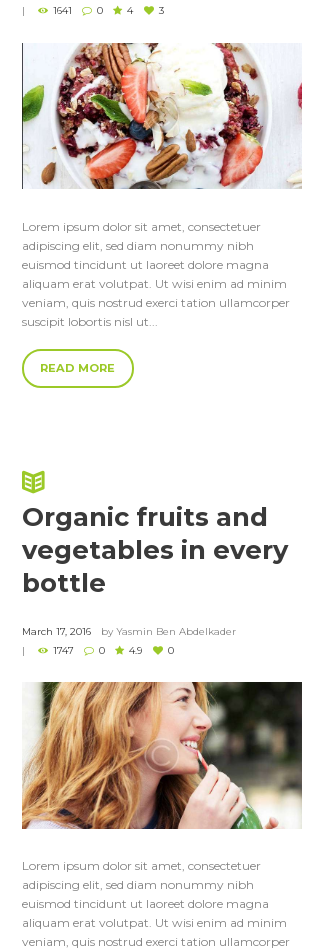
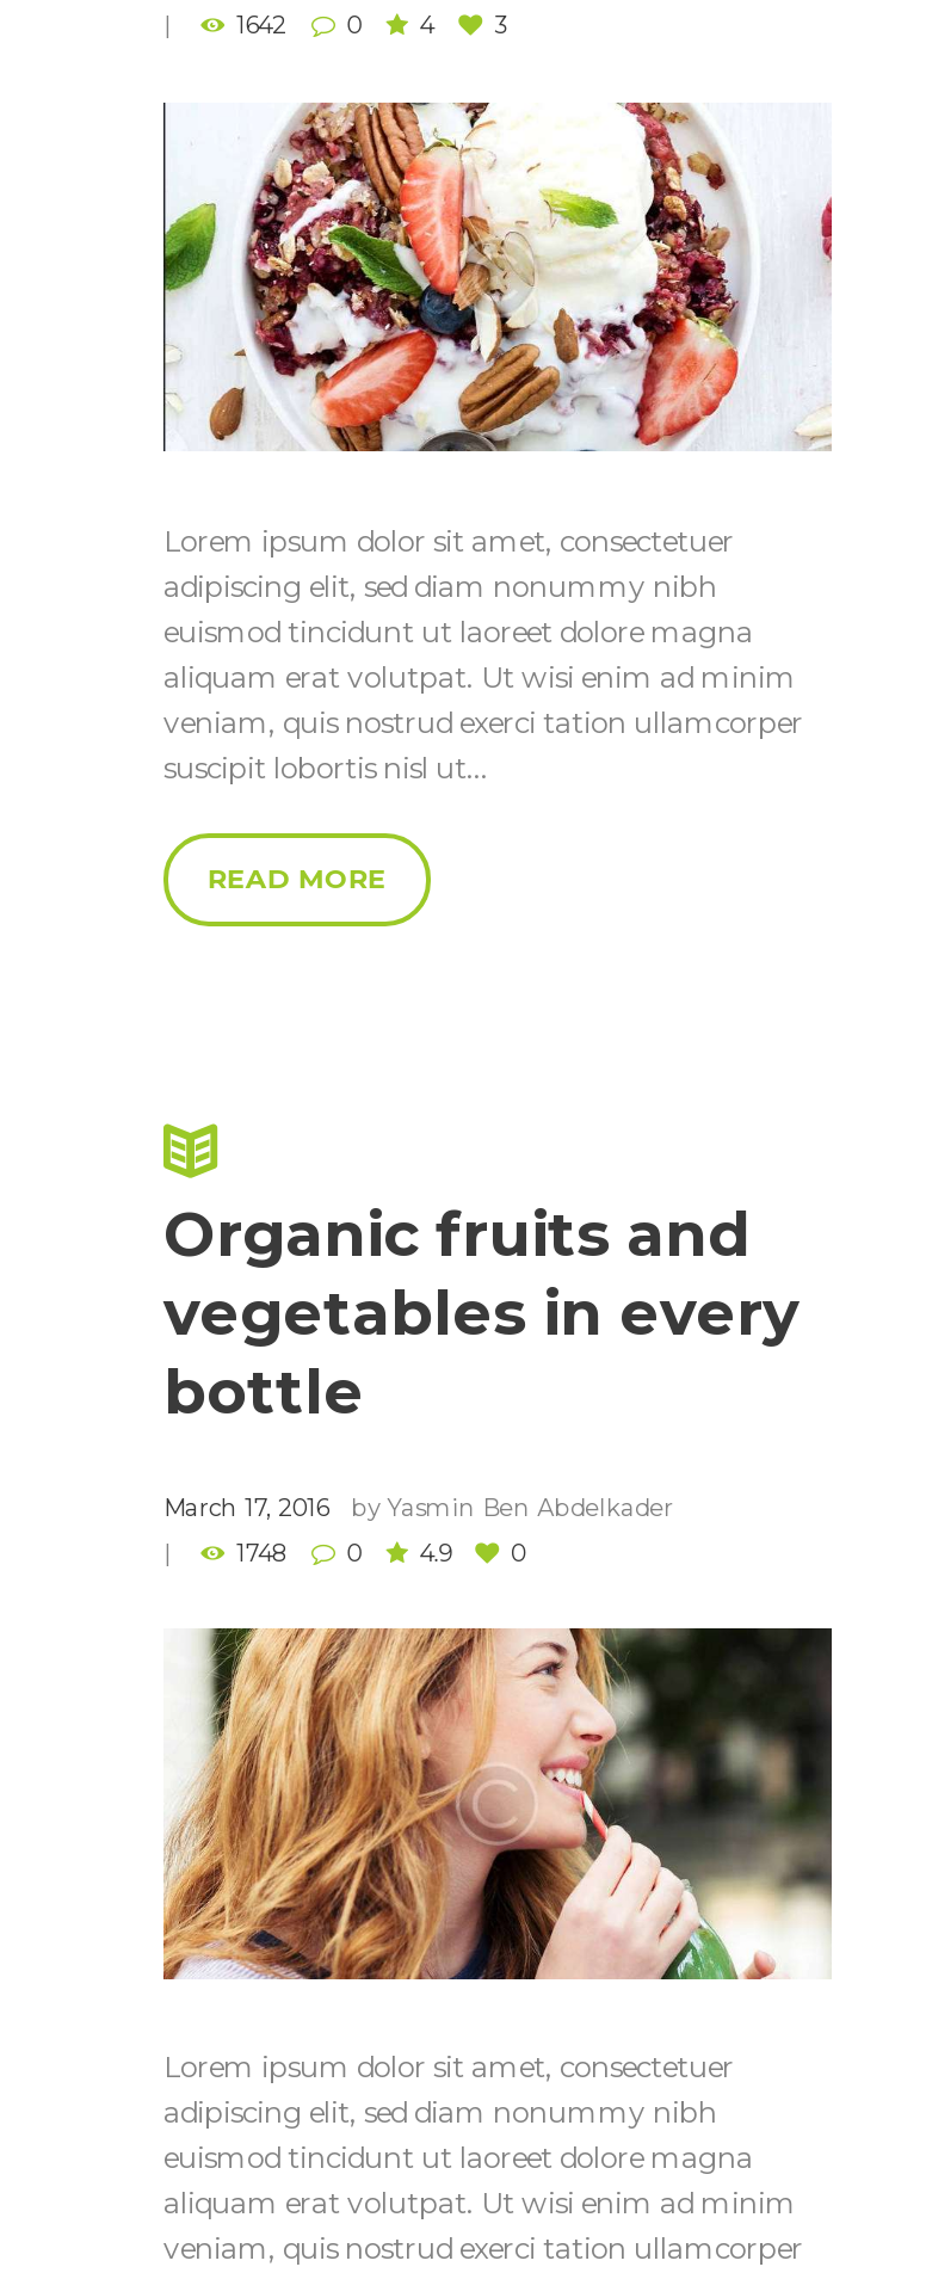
[52,4,71,16] 1641 -> [236,10,286,39] 1642
[52,644,73,656] 1747 -> [236,1537,286,1565] 1748

